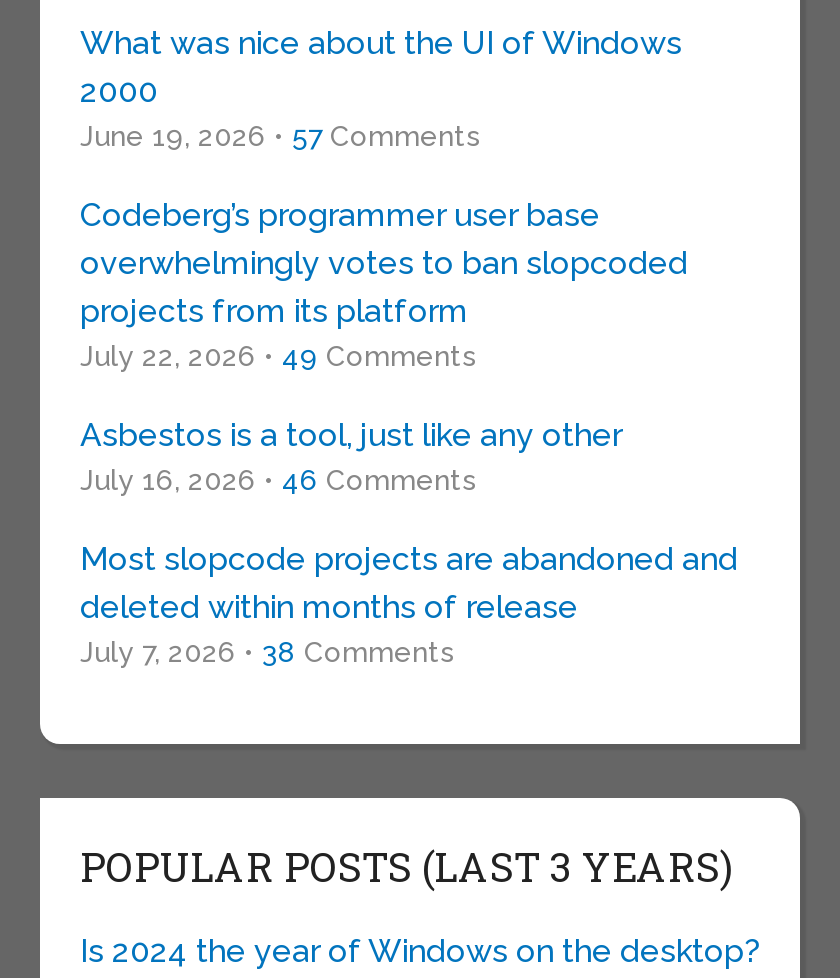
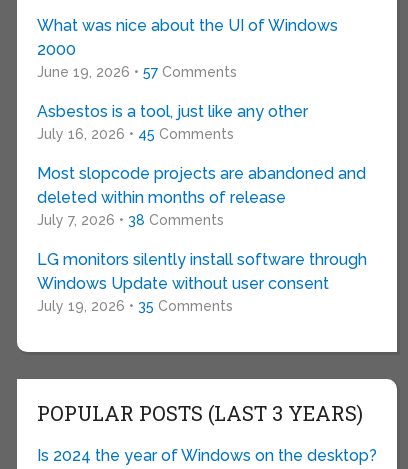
[80,196,688,372] Codeberg’s programmer user base | overwhelmingly votes to ban slopcoded | projects from its platform | July 22, 2026 • 49 Comments -> none
moved [80,416,622,454] -> [37,102,308,121]: Asbestos is a tool, just like any other
[80,464,476,496] July 16, 2026 • 46 Comments -> [37,126,234,142] July 16, 2026 • 45 Comments
moved [80,540,738,668] -> [37,164,366,228]: Most slopcode projects are abandoned and | deleted within months of release | July 7, 2026 • 38 Comments
none -> [37,250,367,314] LG monitors silently install software through | Windows Update without user consent | July 19, 2026 • 35 Comments

